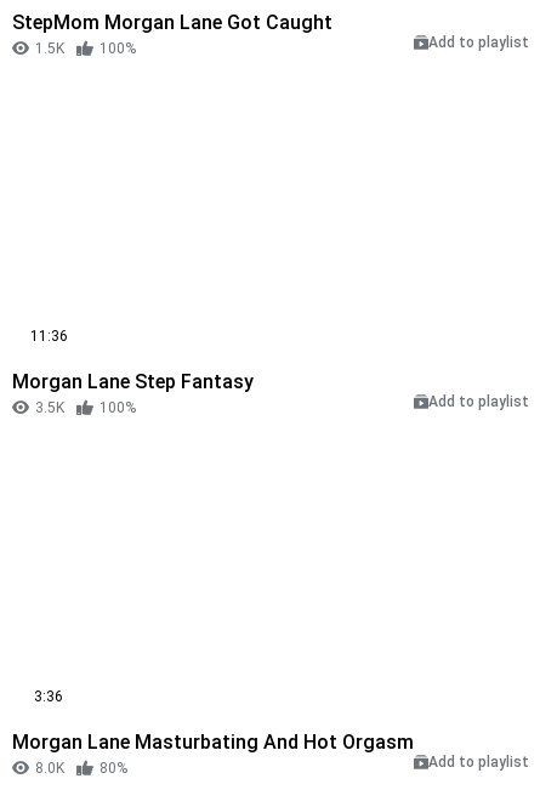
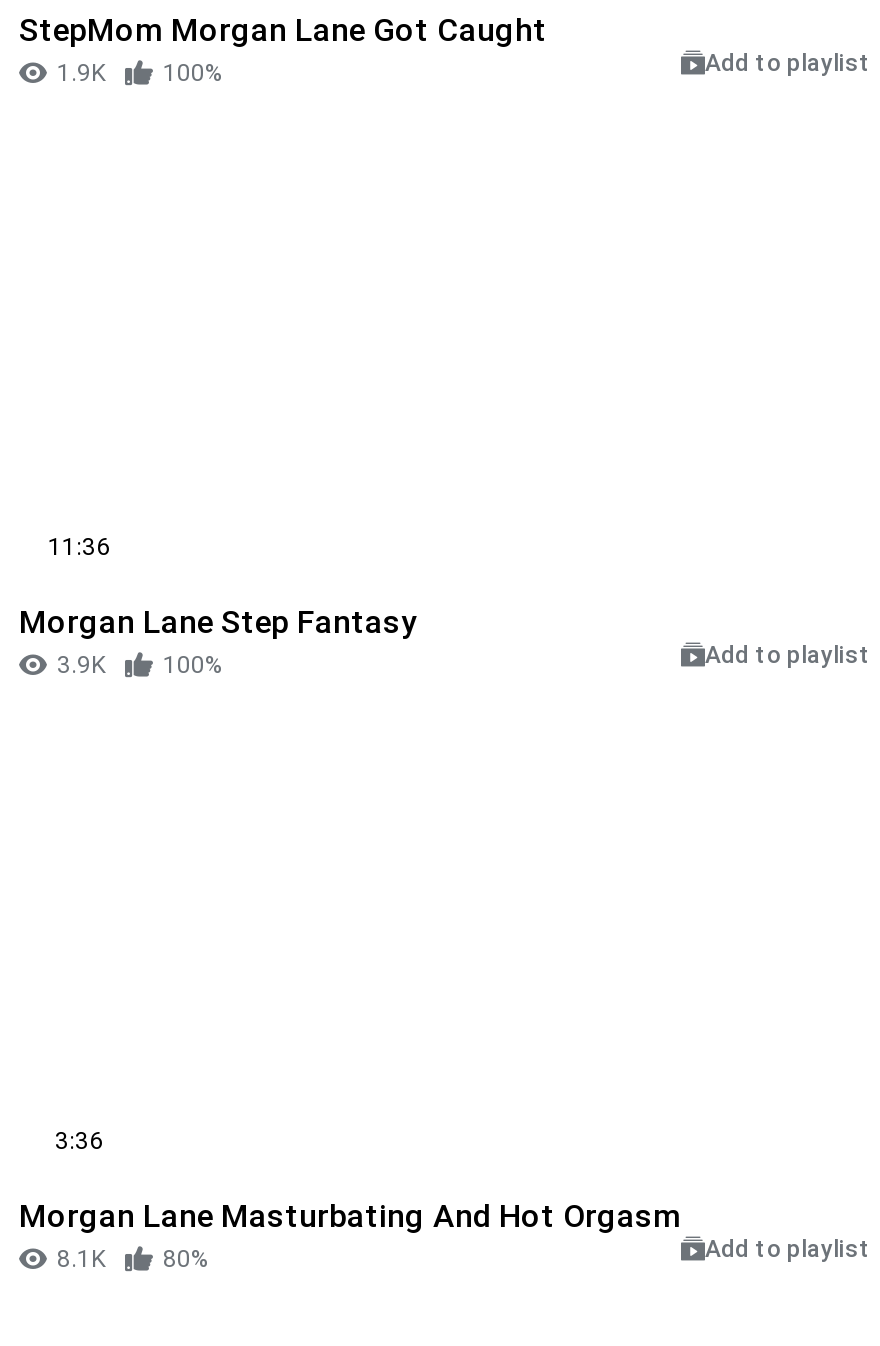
[35,40,64,57] 1.5K -> [57,58,105,86] 1.9K
[35,399,64,416] 3.5K -> [57,651,105,679] 3.9K
[35,759,64,776] 8.0K -> [57,1244,105,1272] 8.1K

